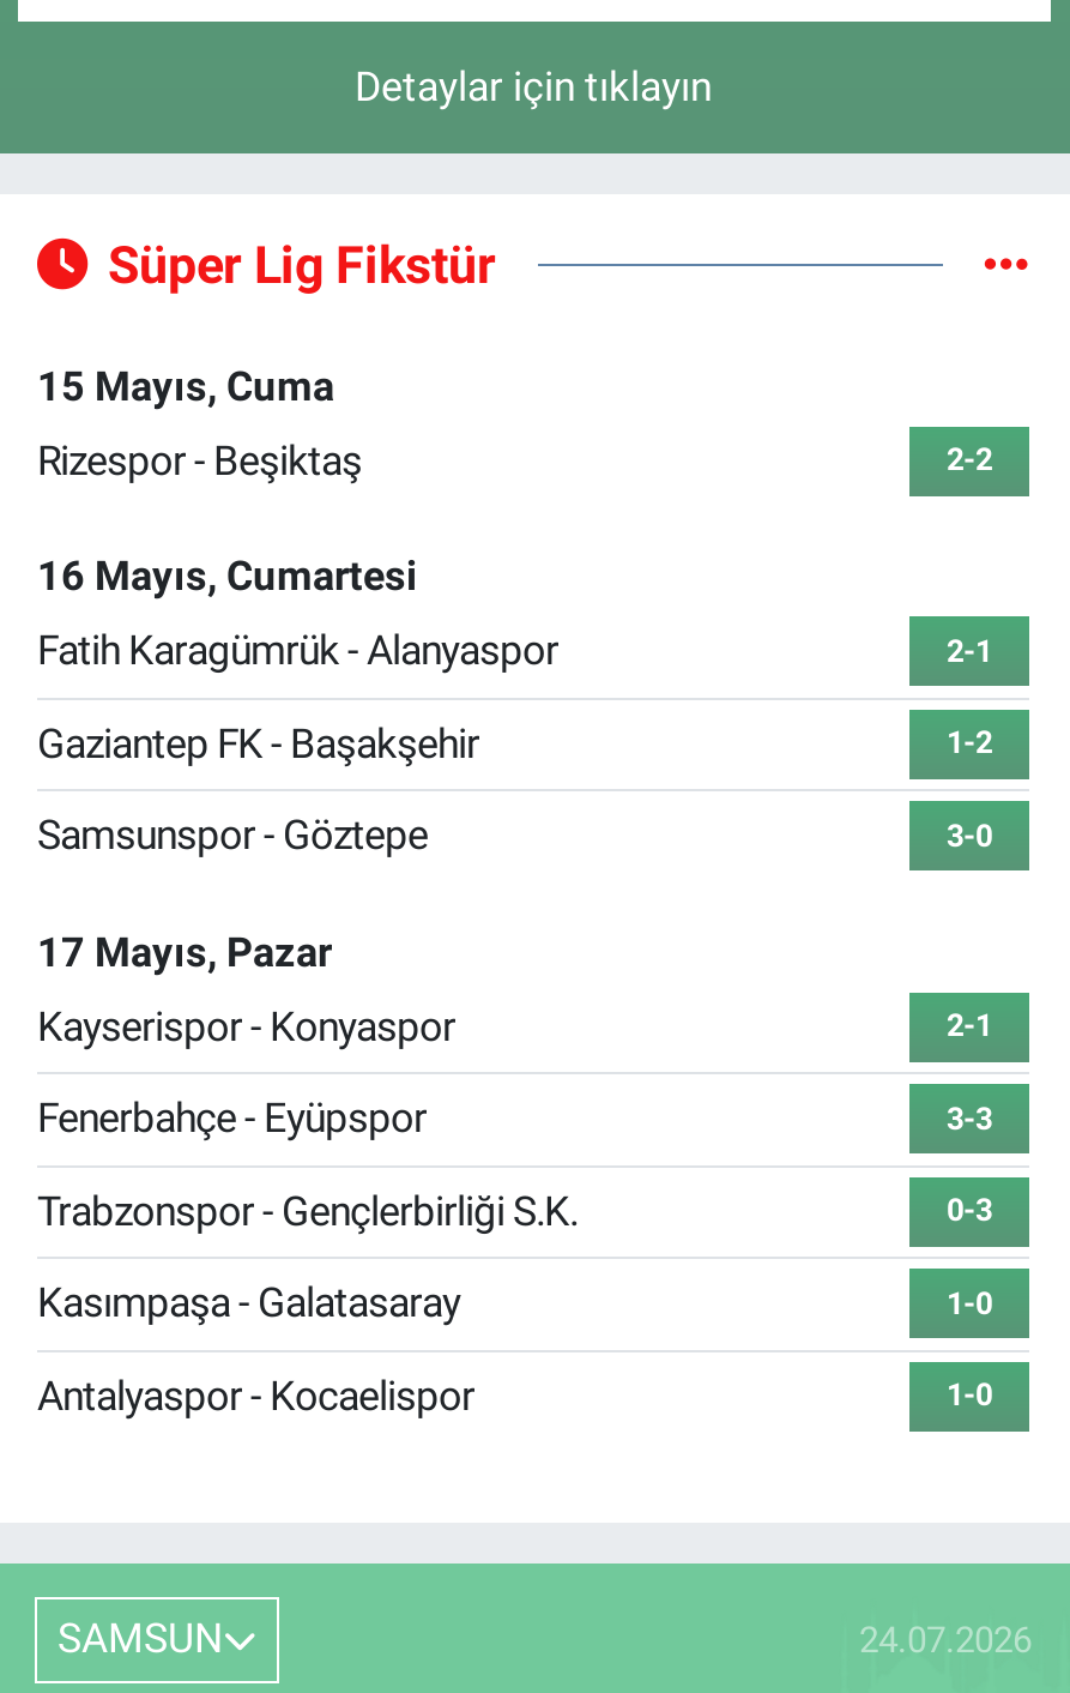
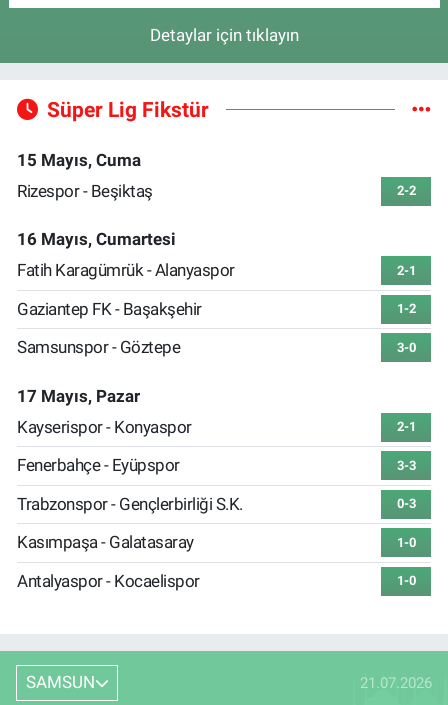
[859,1619,1032,1662] 24.07.2026 -> [360,674,432,692] 21.07.2026

